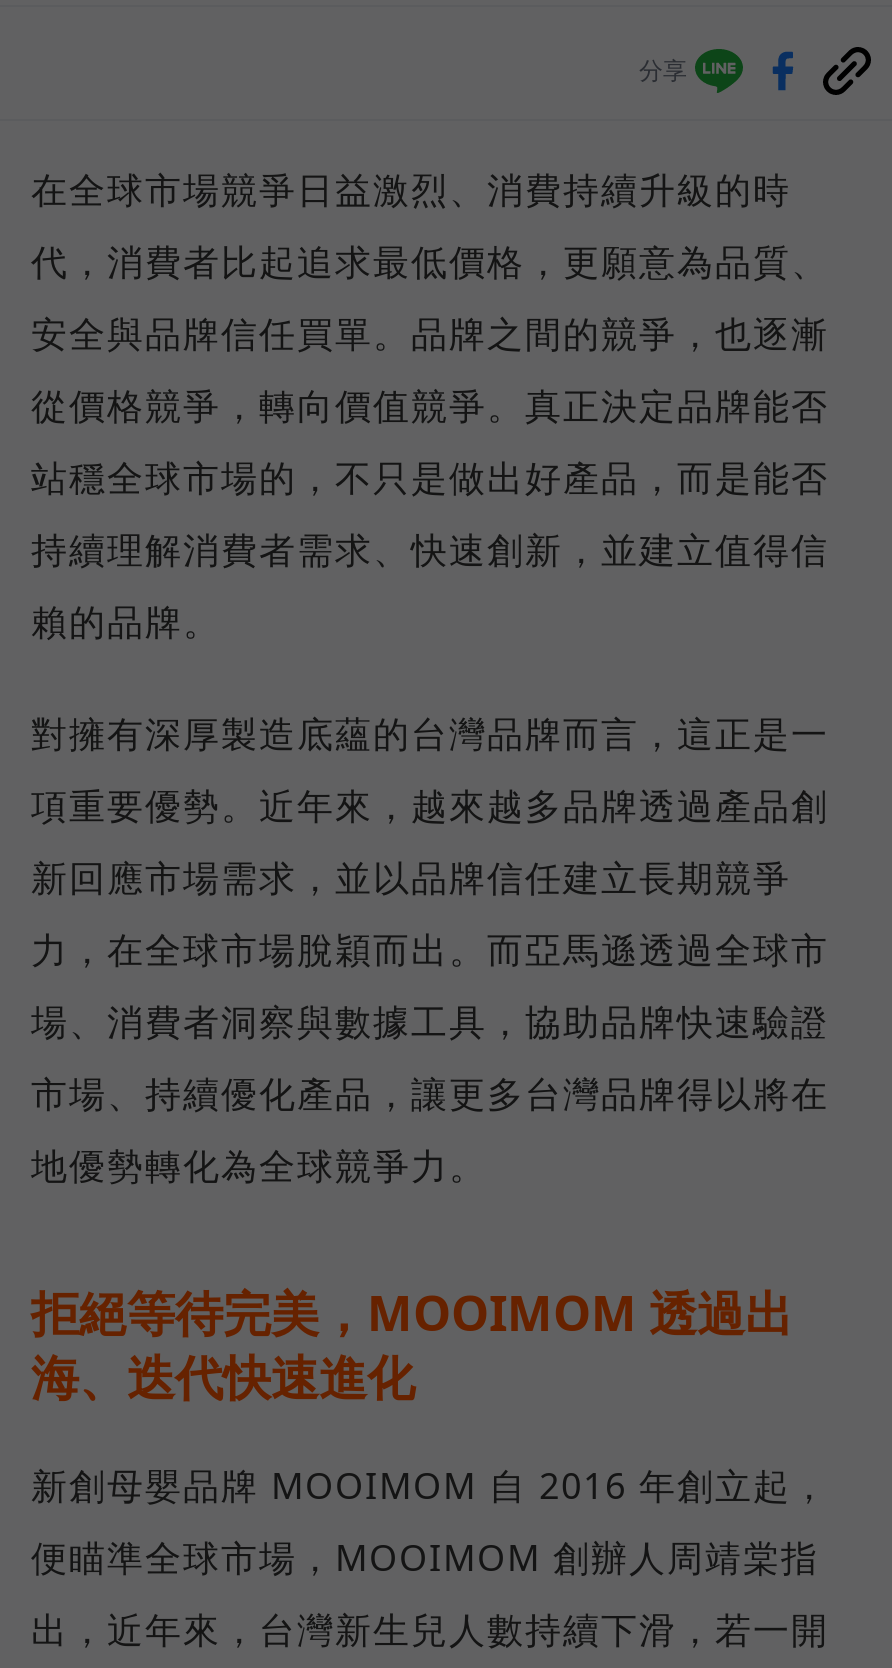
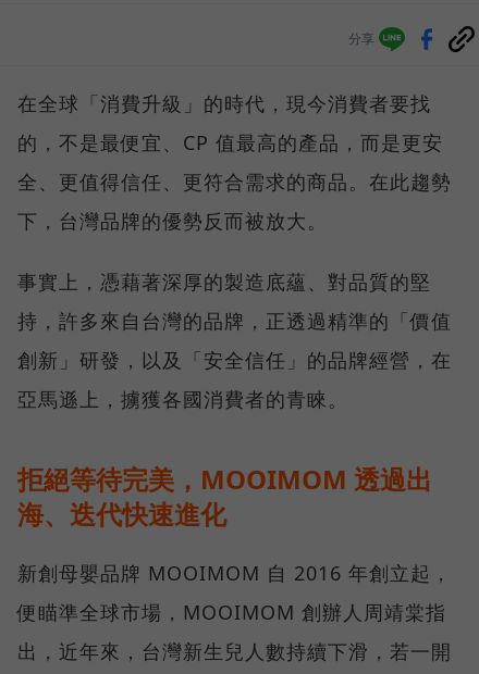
[31,165,829,1189] 在全球市場競爭日益激烈、消費持續升級的時 | 代，消費者比起追求最低價格，更願意為品質、 | 安全與品牌信任買單。品牌之間的競爭，也逐漸 | 從價格競爭，轉向價值競爭。真正決定品牌能否 | 站穩全球市場的，不只是做出好產品，而是能否 | 持續理解消費者需求、快速創新，並建立值得信 | 賴的品牌。 | 對擁有深厚製造底蘊的台灣品牌而言，這正是一 | 項重要優勢。近年來，越來越多品牌透過產品創 | 新回應市場需求，並以品牌信任建立長期競爭 | 力，在全球市場脫穎而出。而亞馬遜透過全球市 | 場、消費者洞察與數據工具，協助品牌快速驗證 | 市場、持續優化產品，讓更多台灣品牌得以將在 | 地優勢轉化為全球競爭力。 -> [17,90,452,412] 在全球「消費升級」的時代，現今消費者要找 | 的，不是最便宜、CP 值最高的產品，而是更安 | 全、更值得信任、更符合需求的商品。在此趨勢 | 下，台灣品牌的優勢反而被放大。 | 事實上，憑藉著深厚的製造底蘊、對品質的堅 | 持，許多來自台灣的品牌，正透過精準的「價值 | 創新」研發，以及「安全信任」的品牌經營，在 | 亞馬遜上，擄獲各國消費者的青睞。

